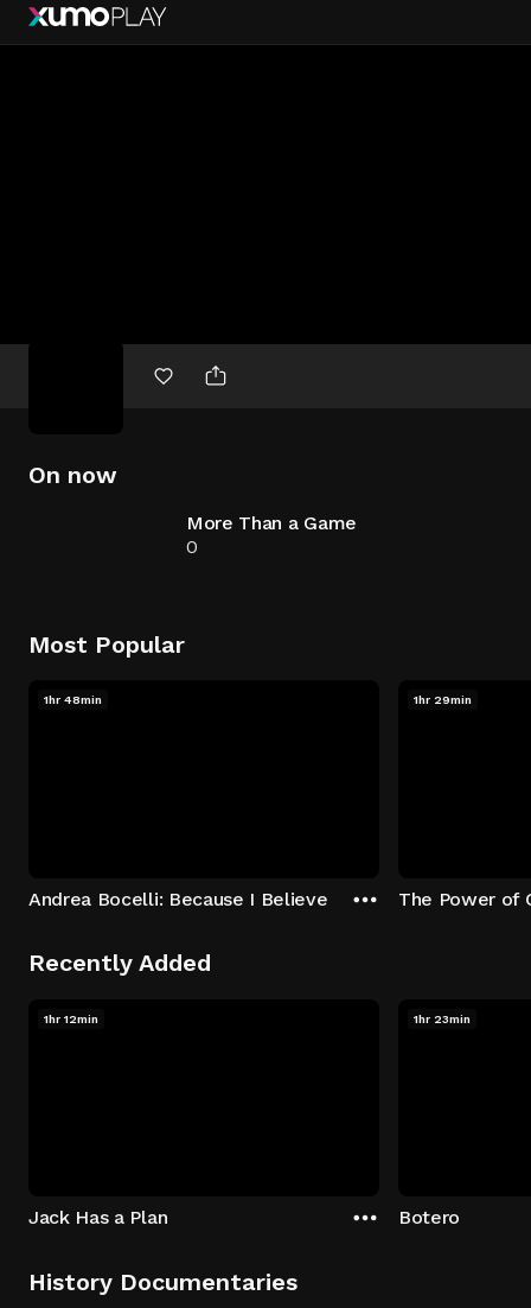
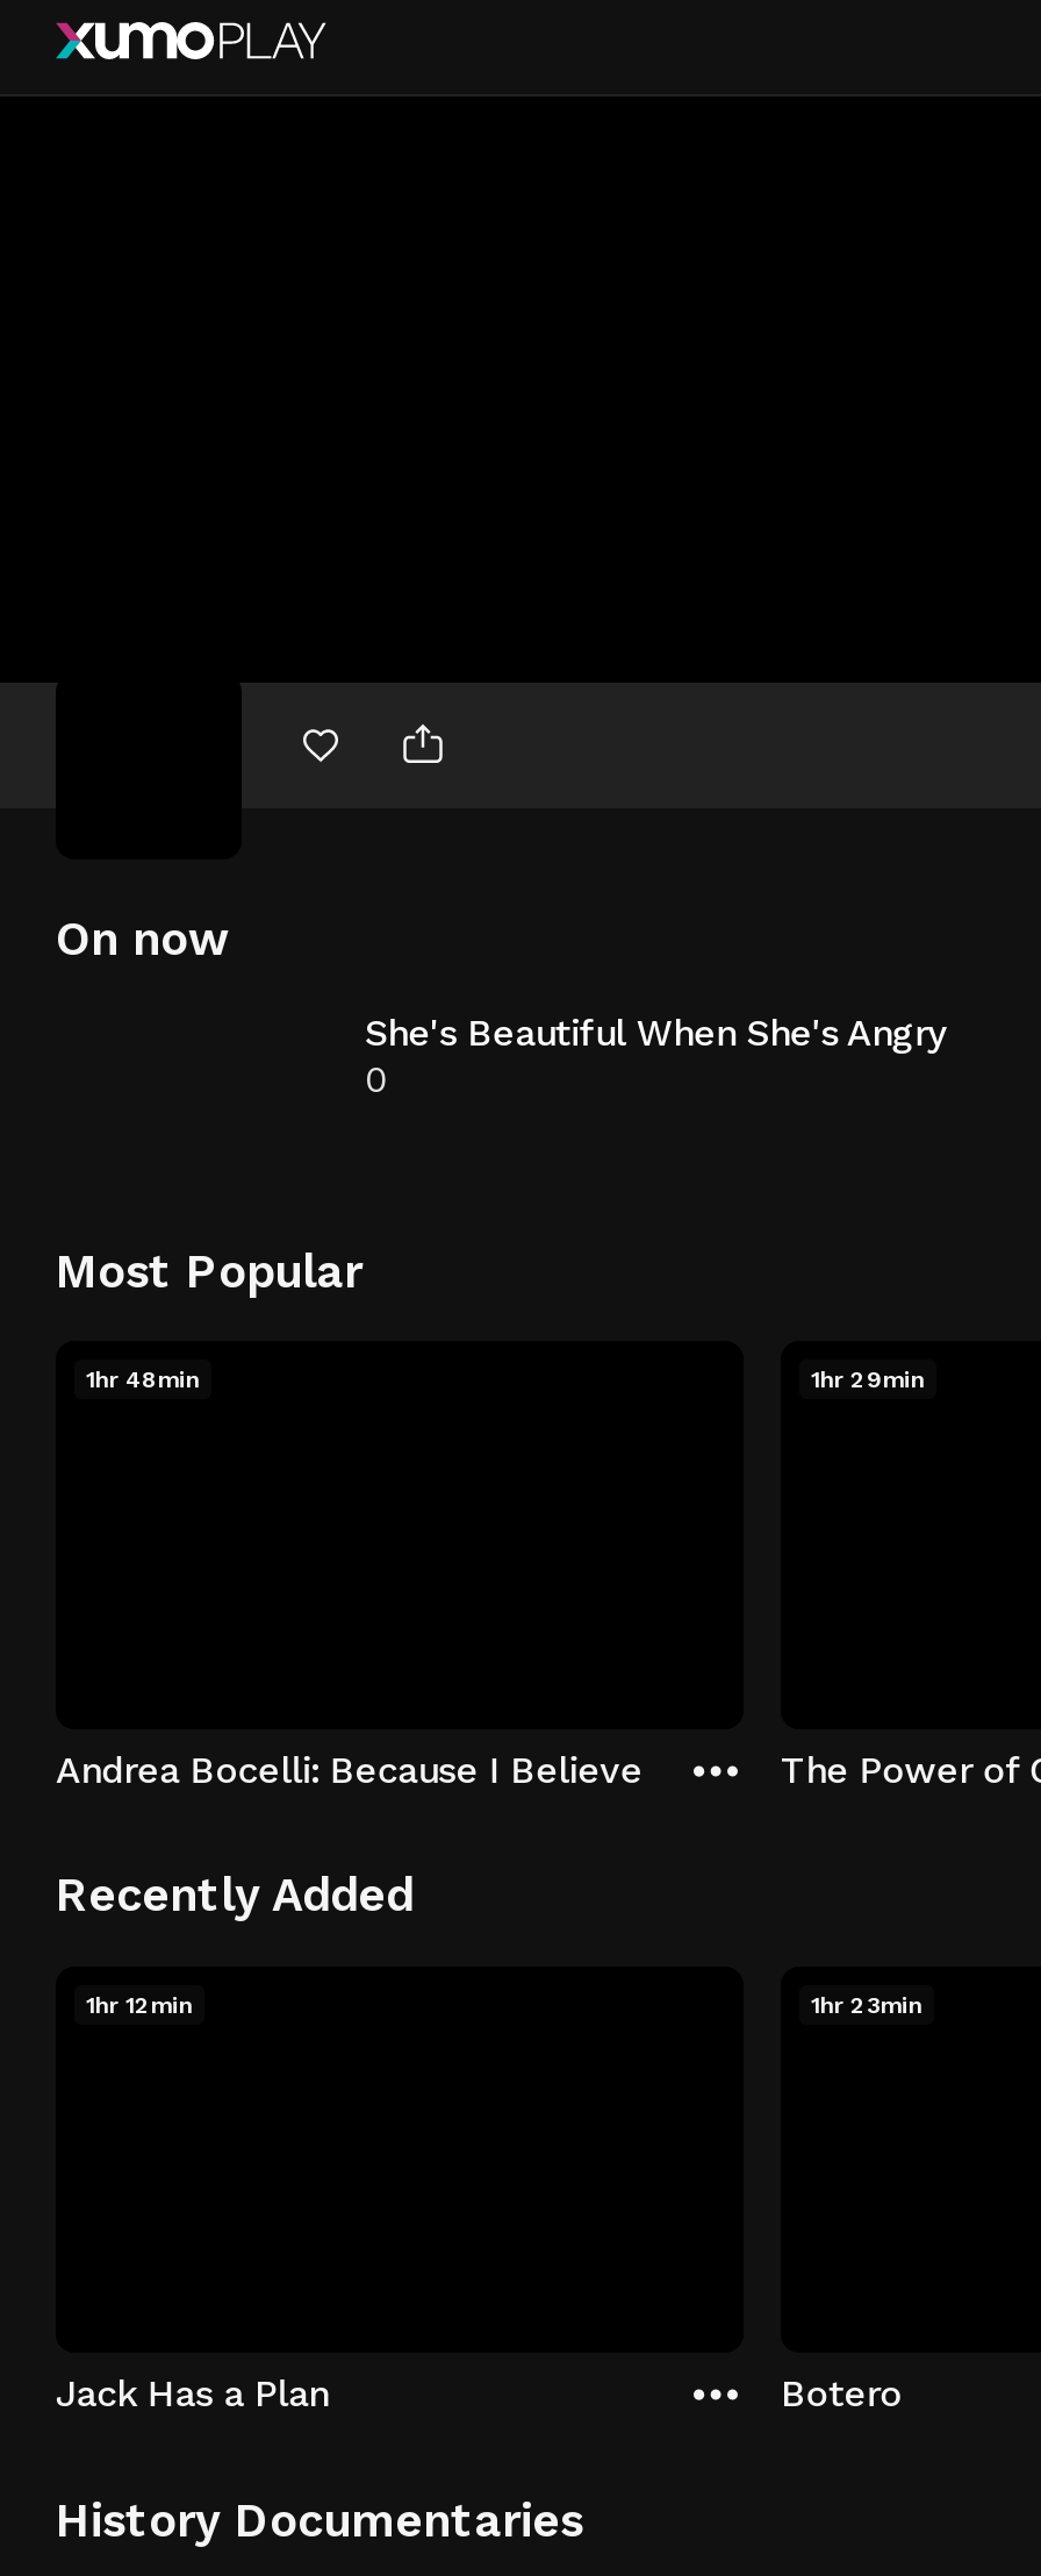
[186,512,357,534] More Than a Game -> [365,1011,945,1055] She's Beautiful When She's Angry

